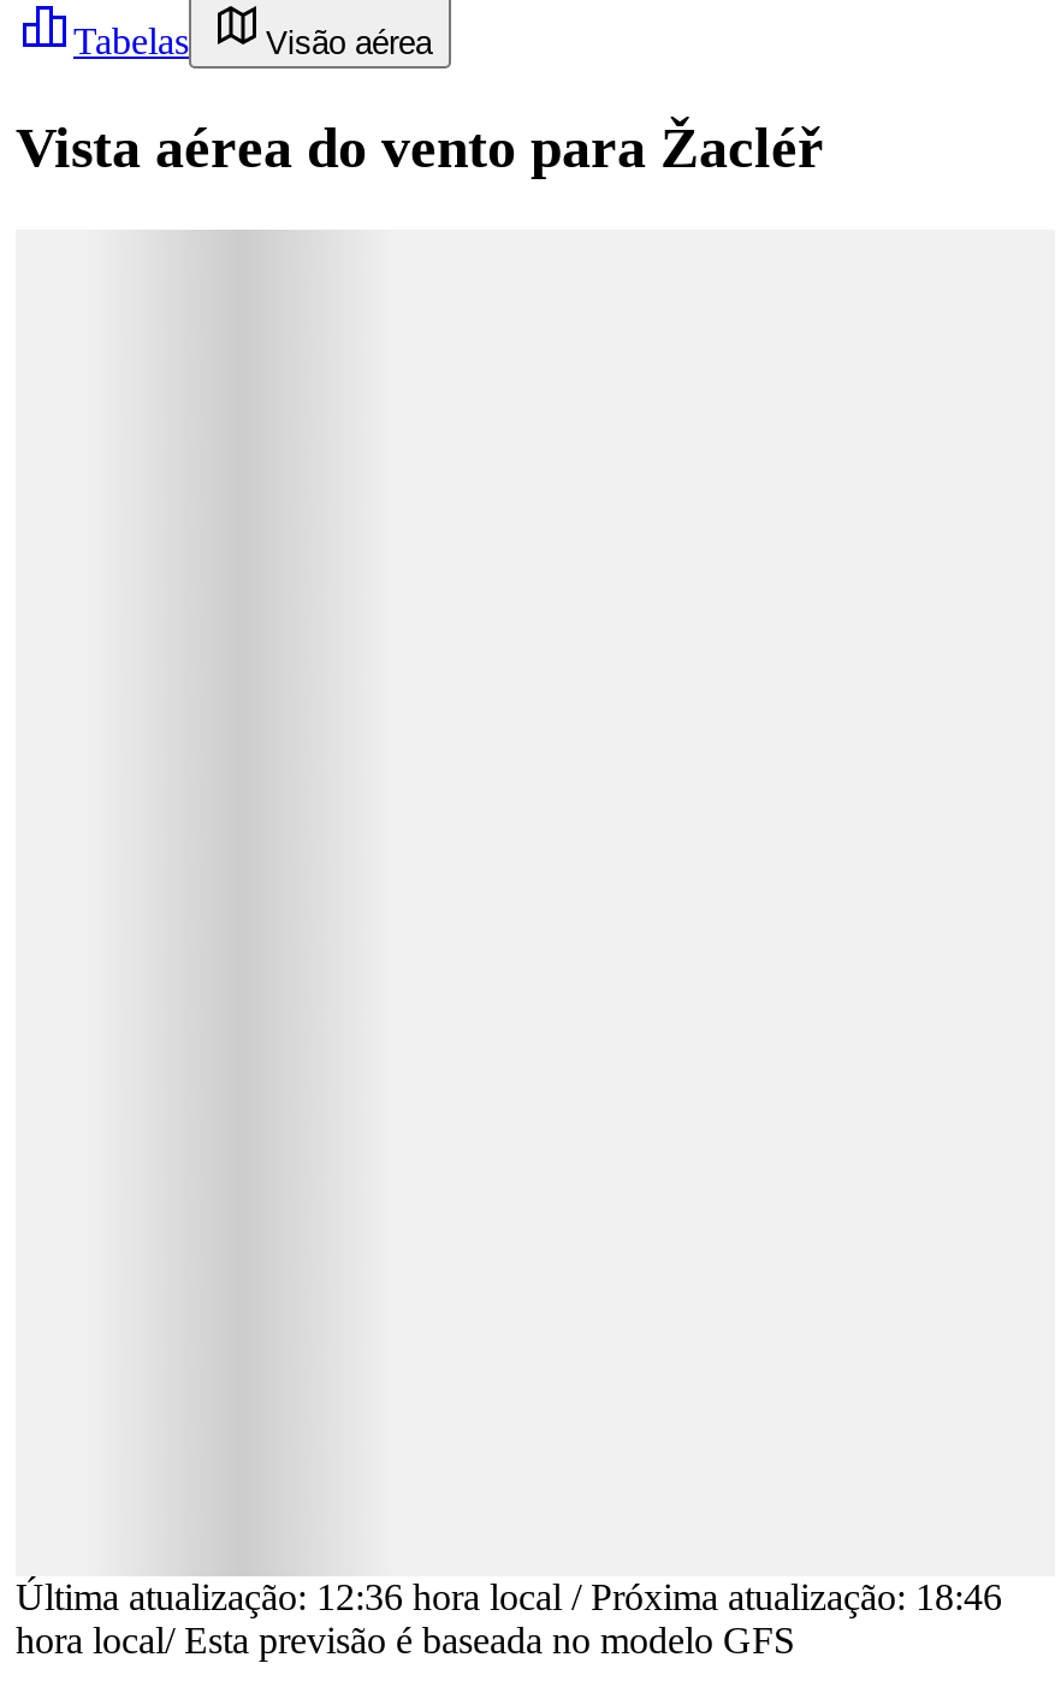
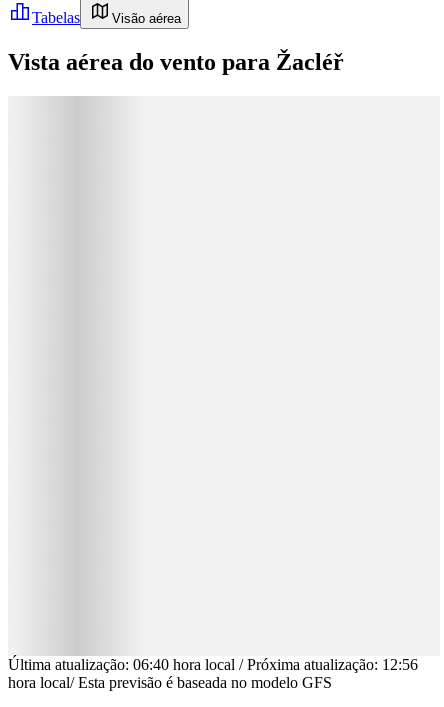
[16,1575,1002,1616] Última atualização: 12:36 hora local / Próxima atualização: 18:46 -> [8,655,418,672] Última atualização: 06:40 hora local / Próxima atualização: 12:56

